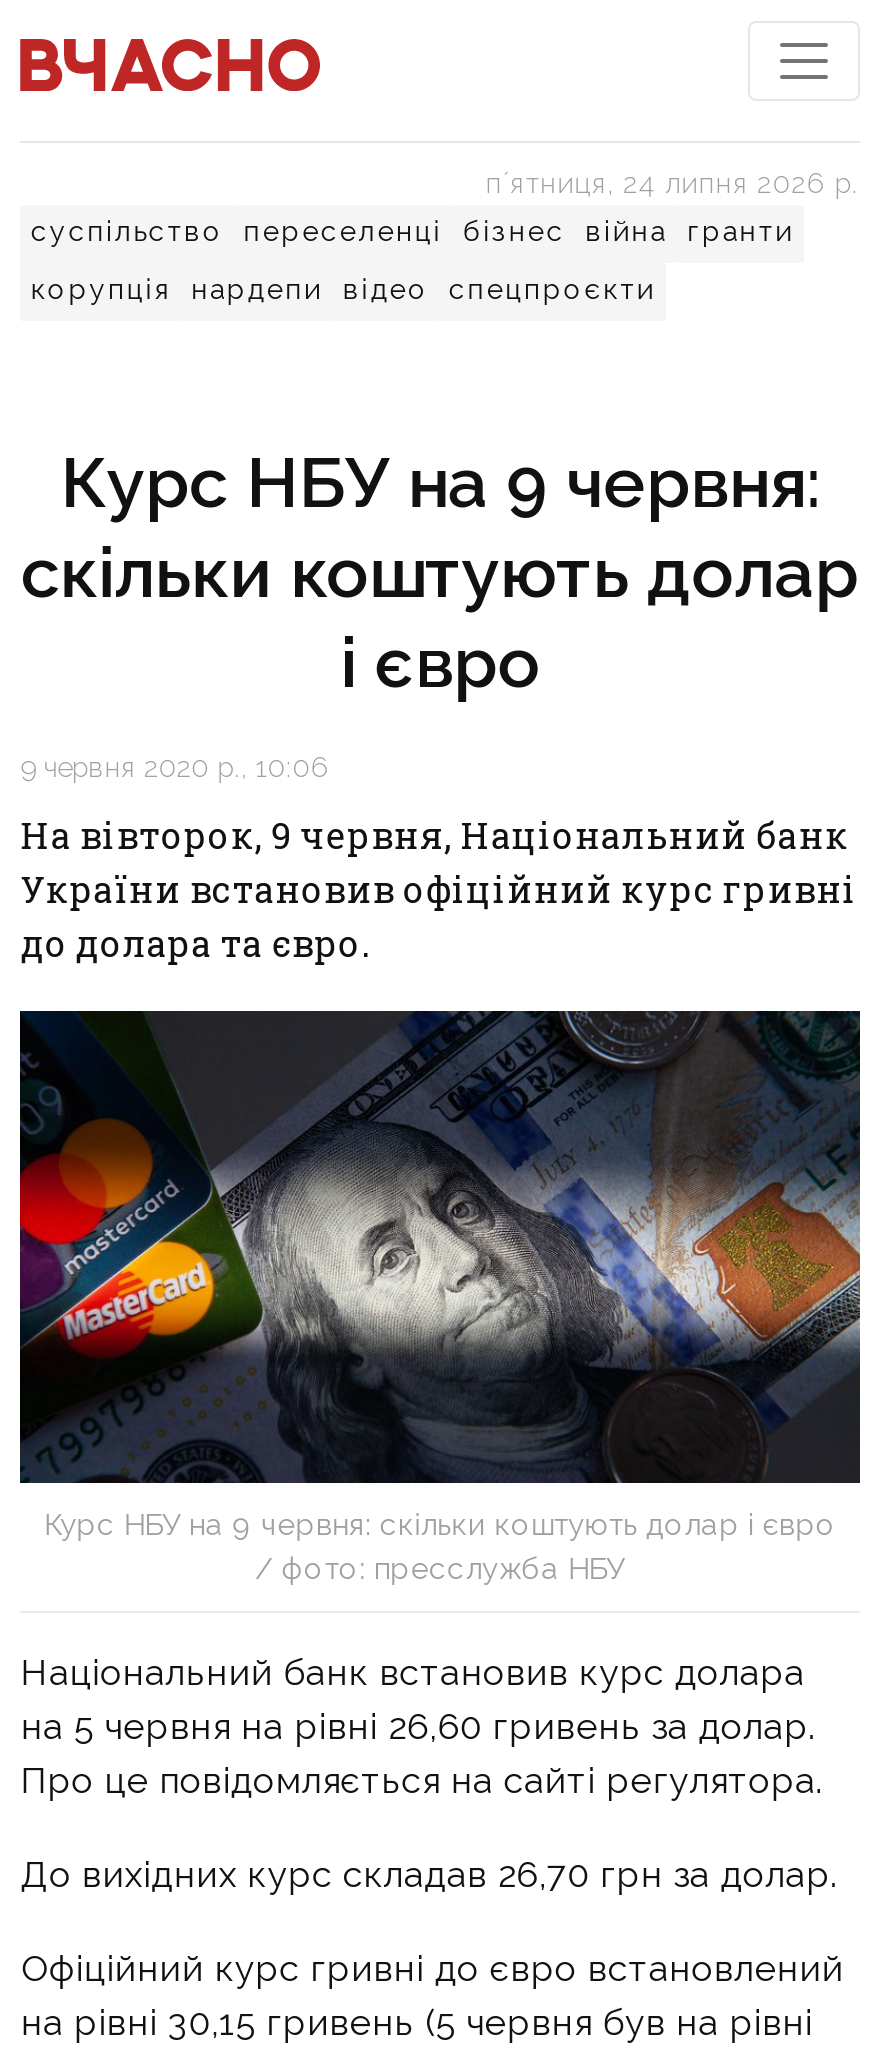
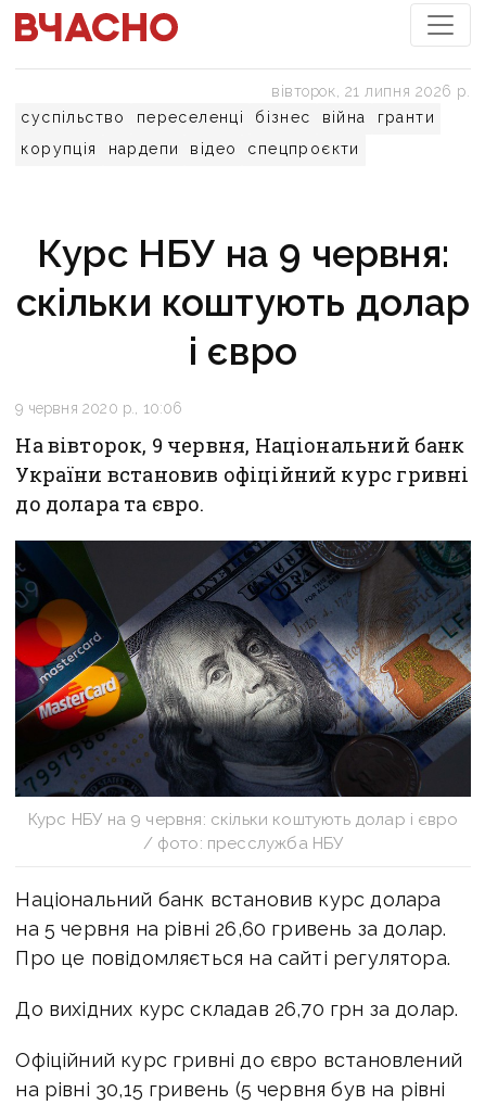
[486,167,859,199] пʼятниця, 24 липня 2026 р. -> [271,82,470,100] вівторок, 21 липня 2026 р.

